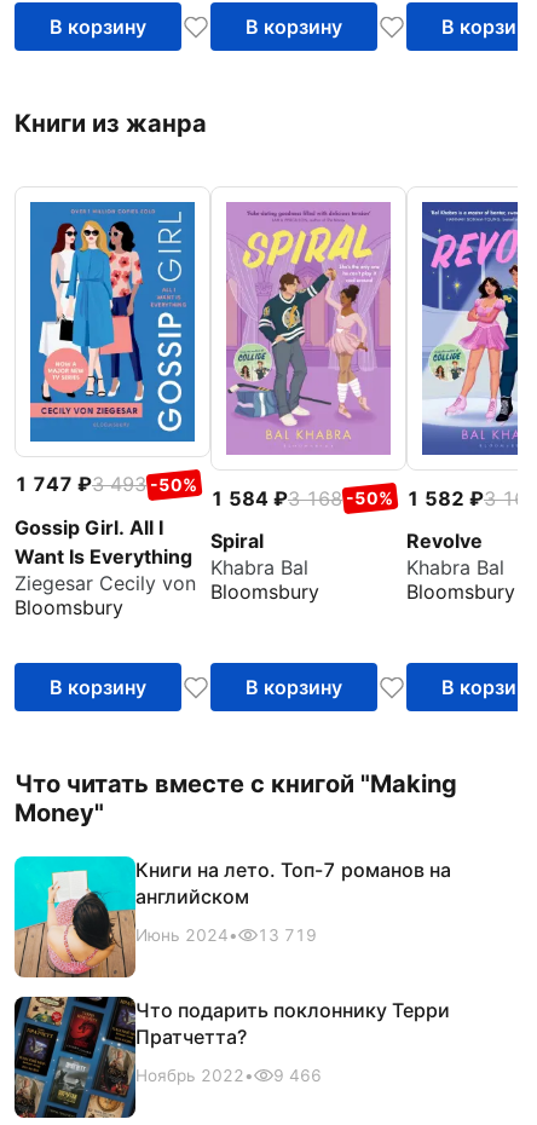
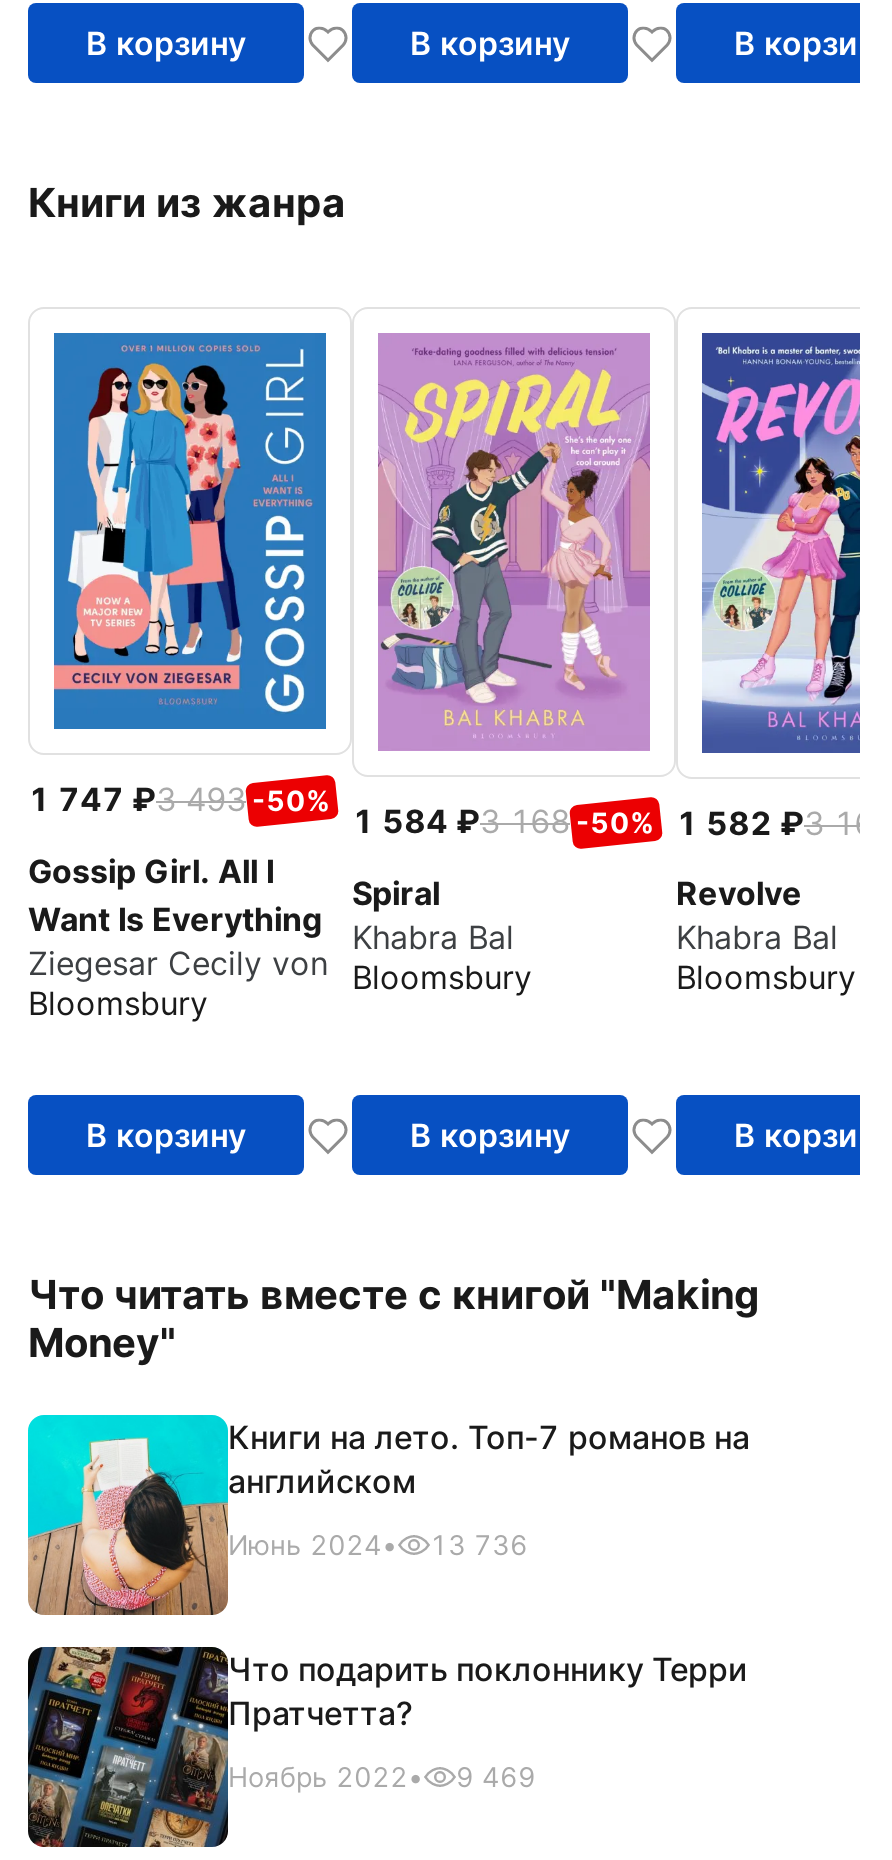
[135,925,317,944] Июнь 2024• 13 719 -> [228,1528,528,1560] Июнь 2024• 13 736
[135,1065,322,1085] Ноябрь 2022 • 9 466 -> [228,1760,536,1792] Ноябрь 2022 • 9 469

